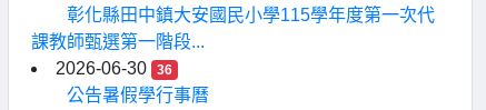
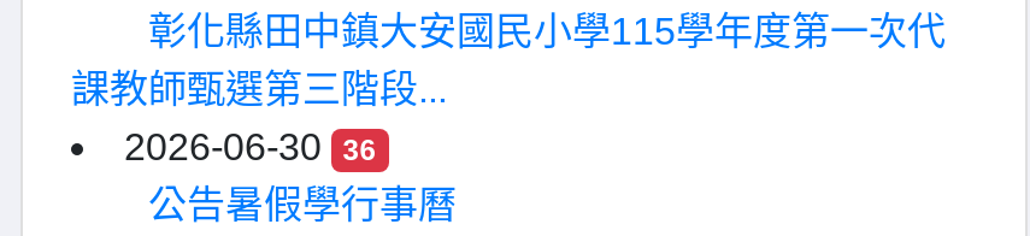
[31,32,205,51] 課教師甄選第一階段... -> [71,69,447,110] 課教師甄選第三階段...

